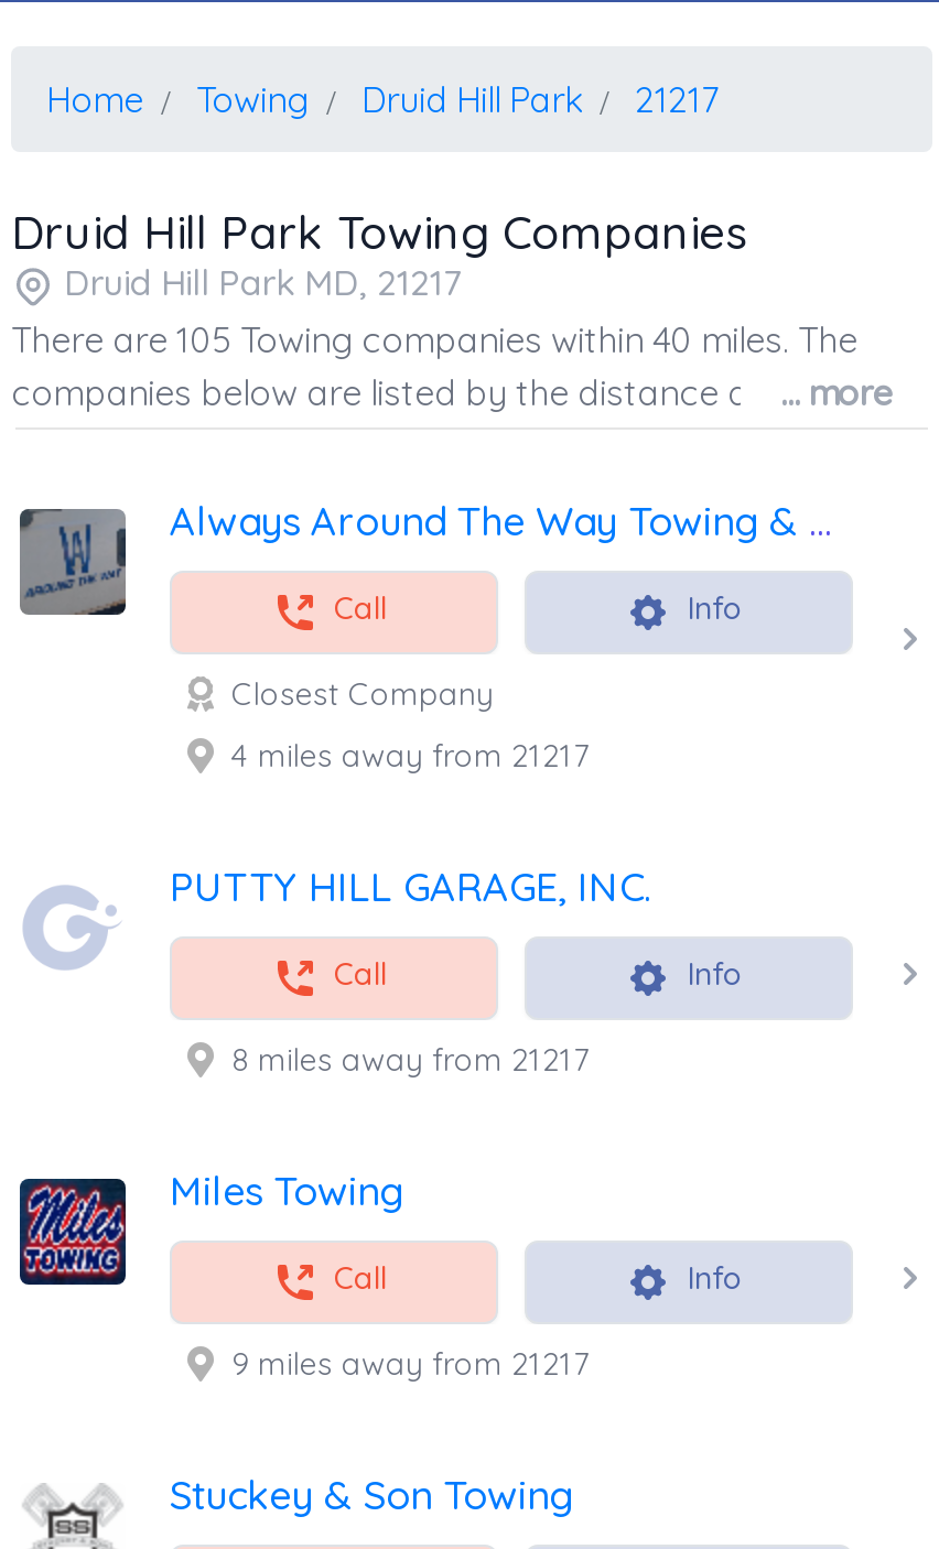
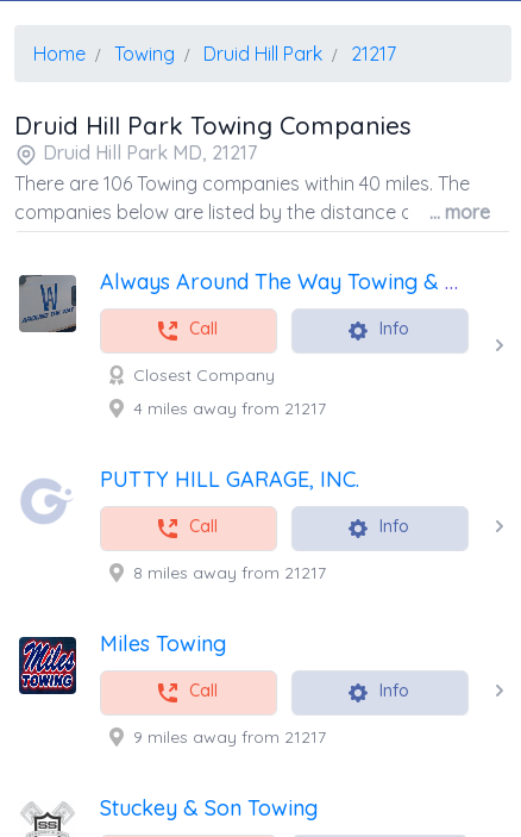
[11,317,857,361] There are 105 Towing companies within 40 miles. The -> [14,171,470,195] There are 106 Towing companies within 40 miles. The

